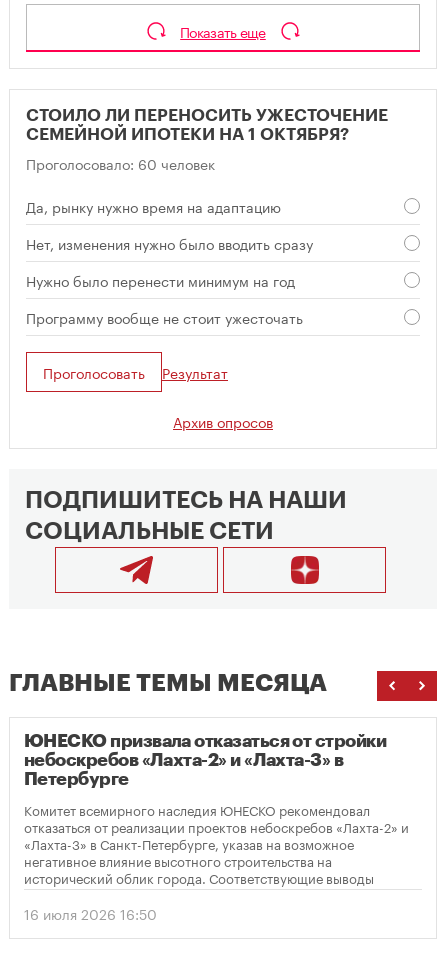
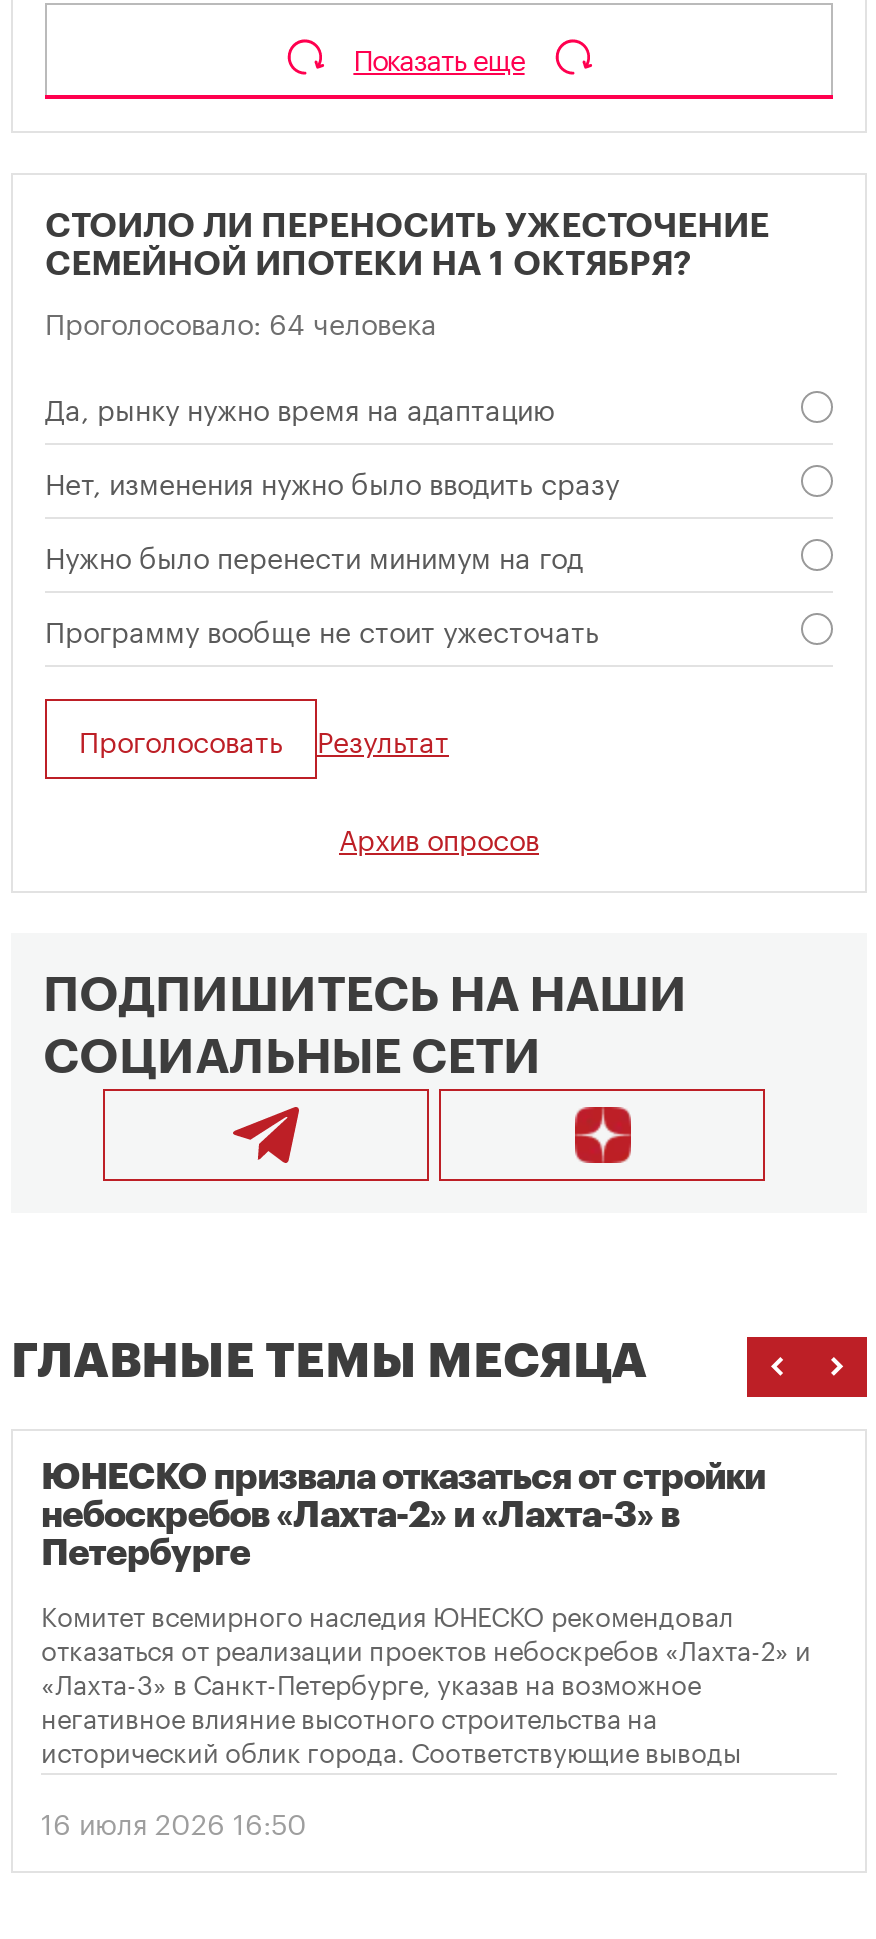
[26,152,215,174] Проголосовало: 60 человек -> [45,299,437,343] Проголосовало: 64 человека

